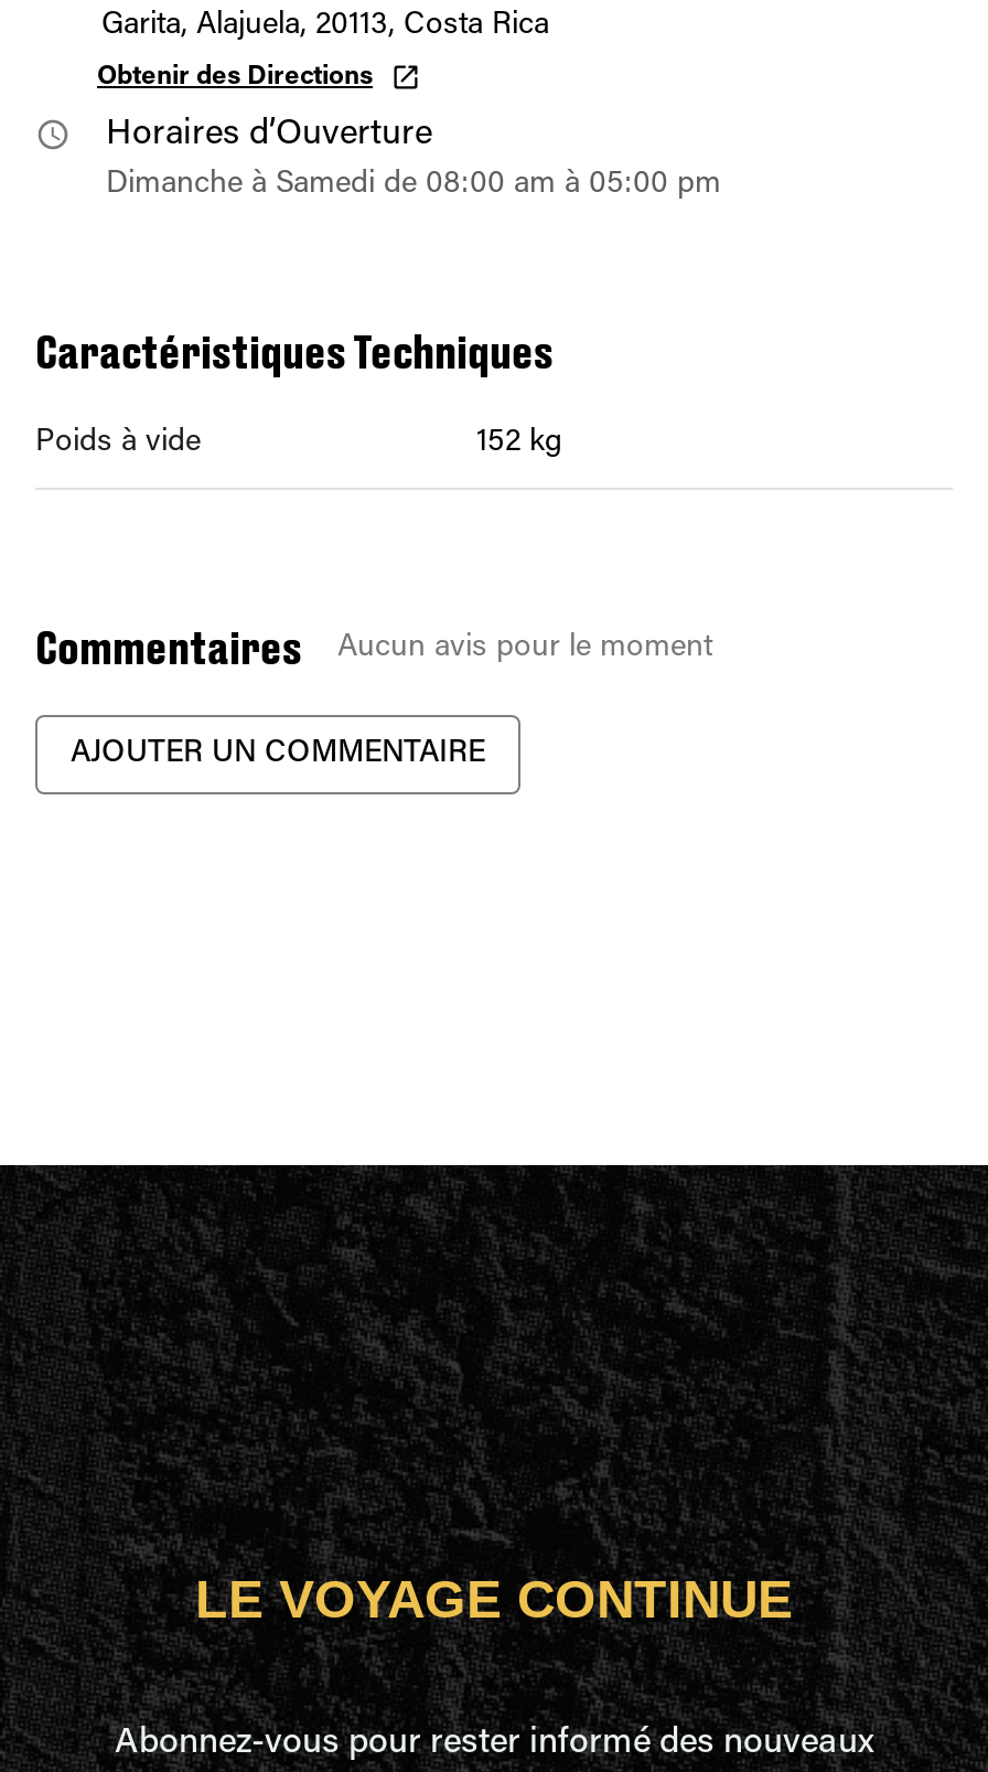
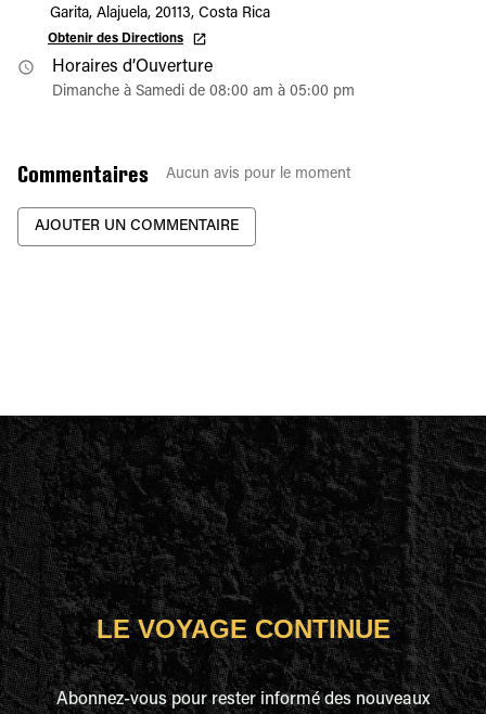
[35,325,562,459] Caractéristiques Techniques | Poids à vide | 152 kg -> none

